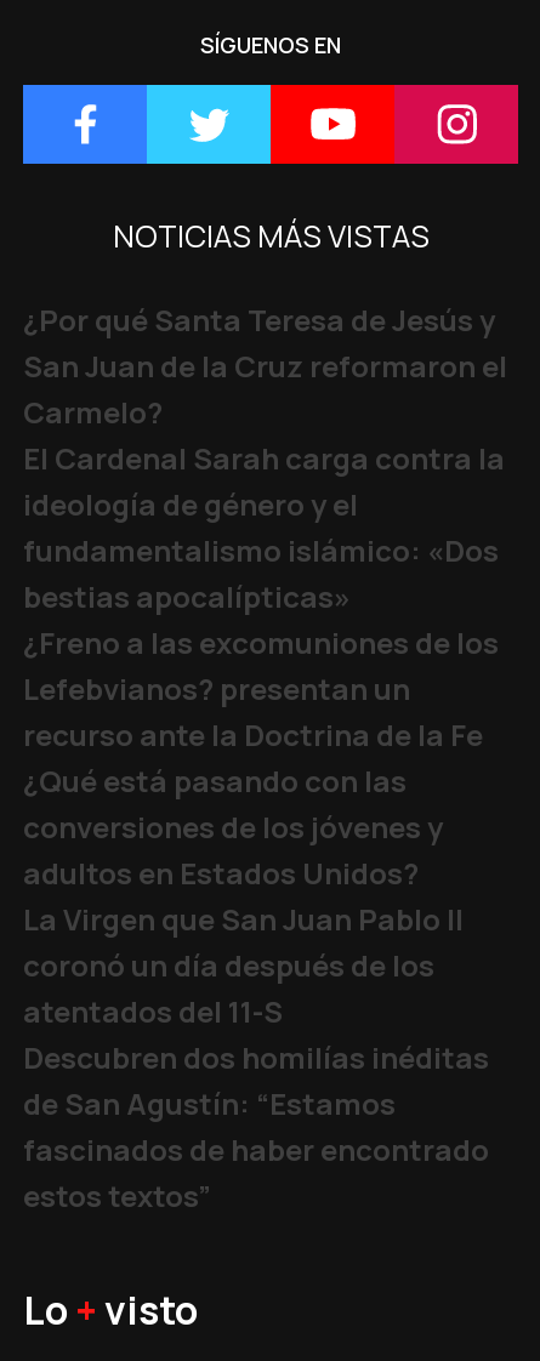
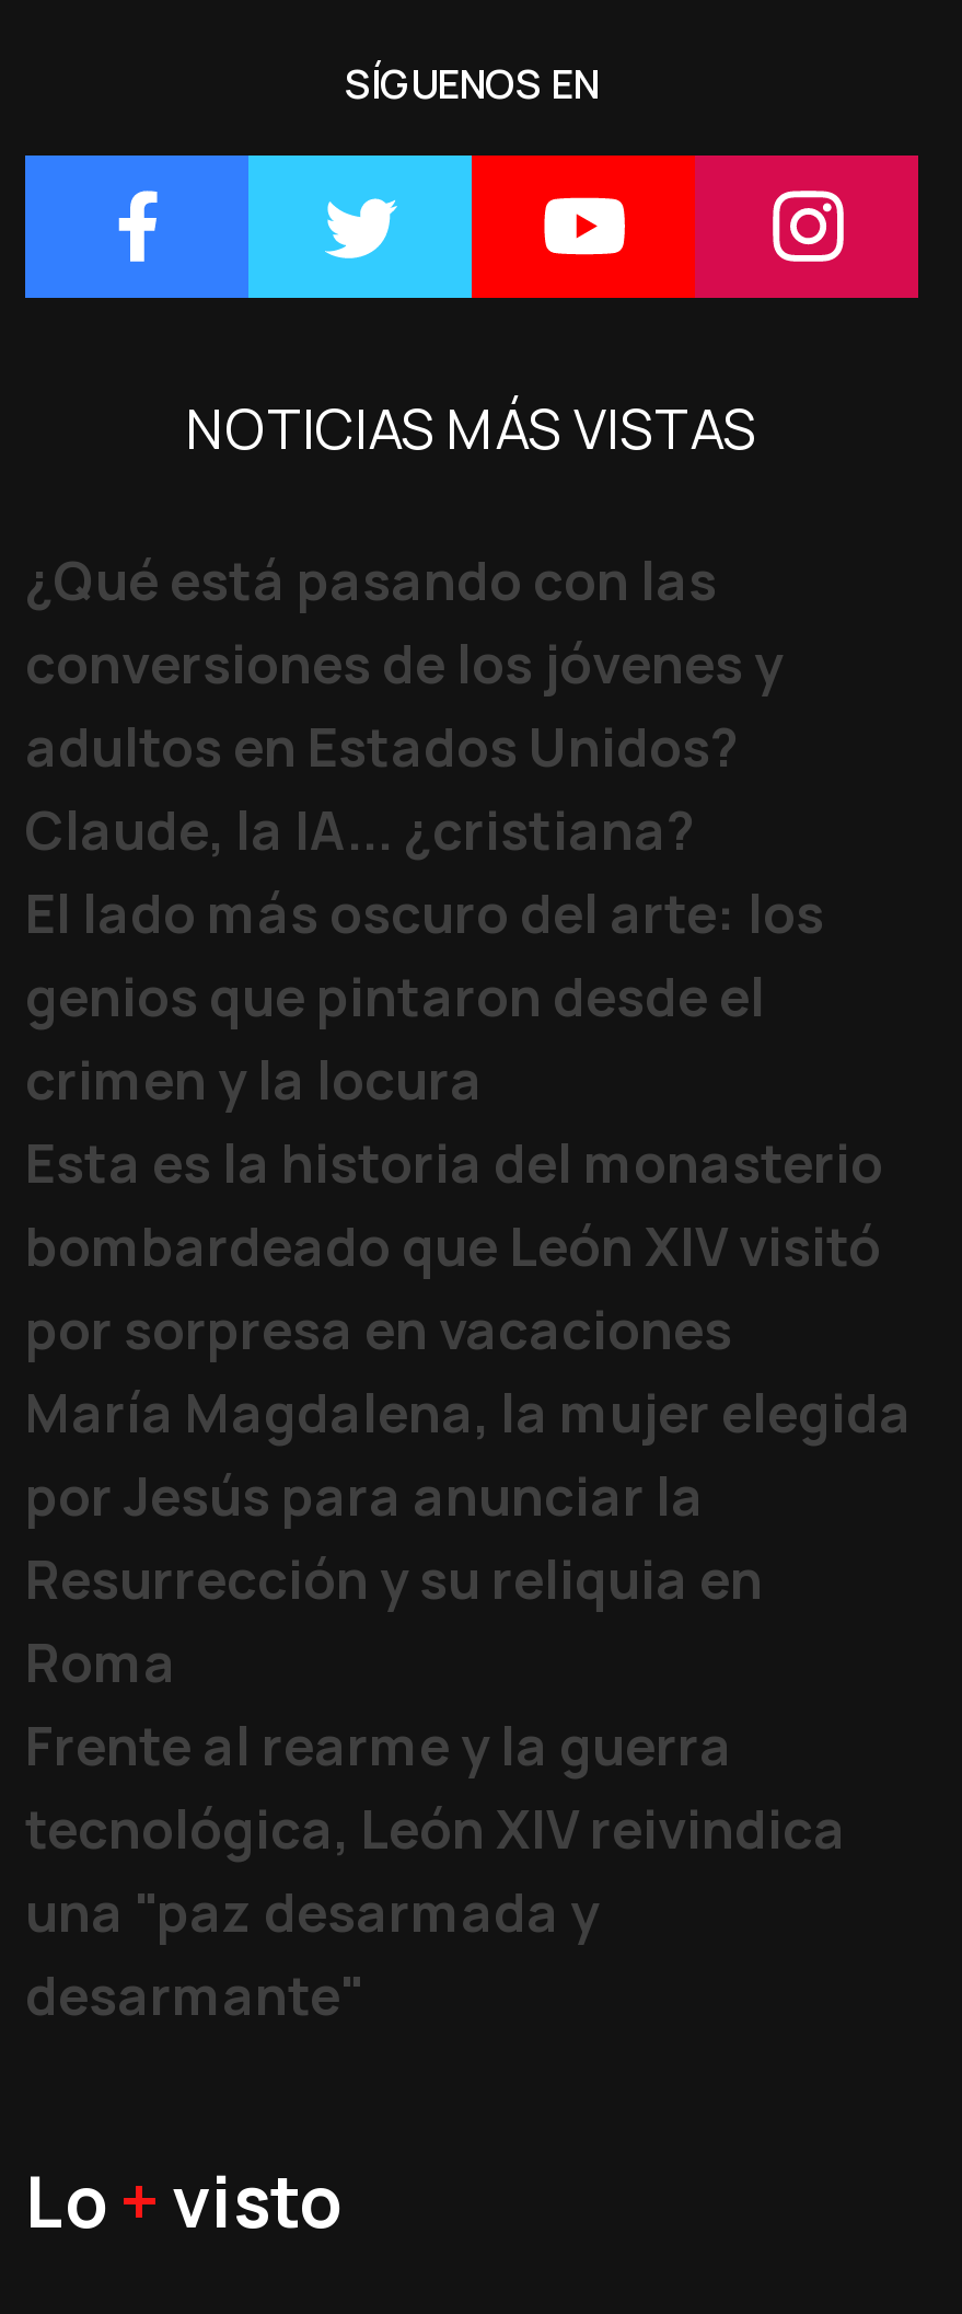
[23,300,507,754] ¿Por qué Santa Teresa de Jesús y | San Juan de la Cruz reformaron el | Carmelo? | El Cardenal Sarah carga contra la | ideología de género y el | fundamentalismo islámico: «Dos | bestias apocalípticas» | ¿Freno a las excomuniones de los | Lefebvianos? presentan un | recurso ante la Doctrina de la Fe -> none
moved [23,761,443,893] -> [25,543,783,782]: ¿Qué está pasando con las | conversiones de los jóvenes y | adultos en Estados Unidos?
[23,899,489,1215] La Virgen que San Juan Pablo II | coronó un día después de los | atentados del 11-S | Descubren dos homilías inéditas | de San Agustín: “Estamos | fascinados de haber encontrado | estos textos” -> [25,793,912,2030] Claude, la IA... ¿cristiana? | El lado más oscuro del arte: los | genios que pintaron desde el | crimen y la locura | Esta es la historia del monasterio | bombardeado que León XIV visitó | por sorpresa en vacaciones | María Magdalena, la mujer elegida | por Jesús para anunciar la | Resurrección y su reliquia en | Roma | Frente al rearme y la guerra | tecnológica, León XIV reivindica | una "paz desarmada y | desarmante"

